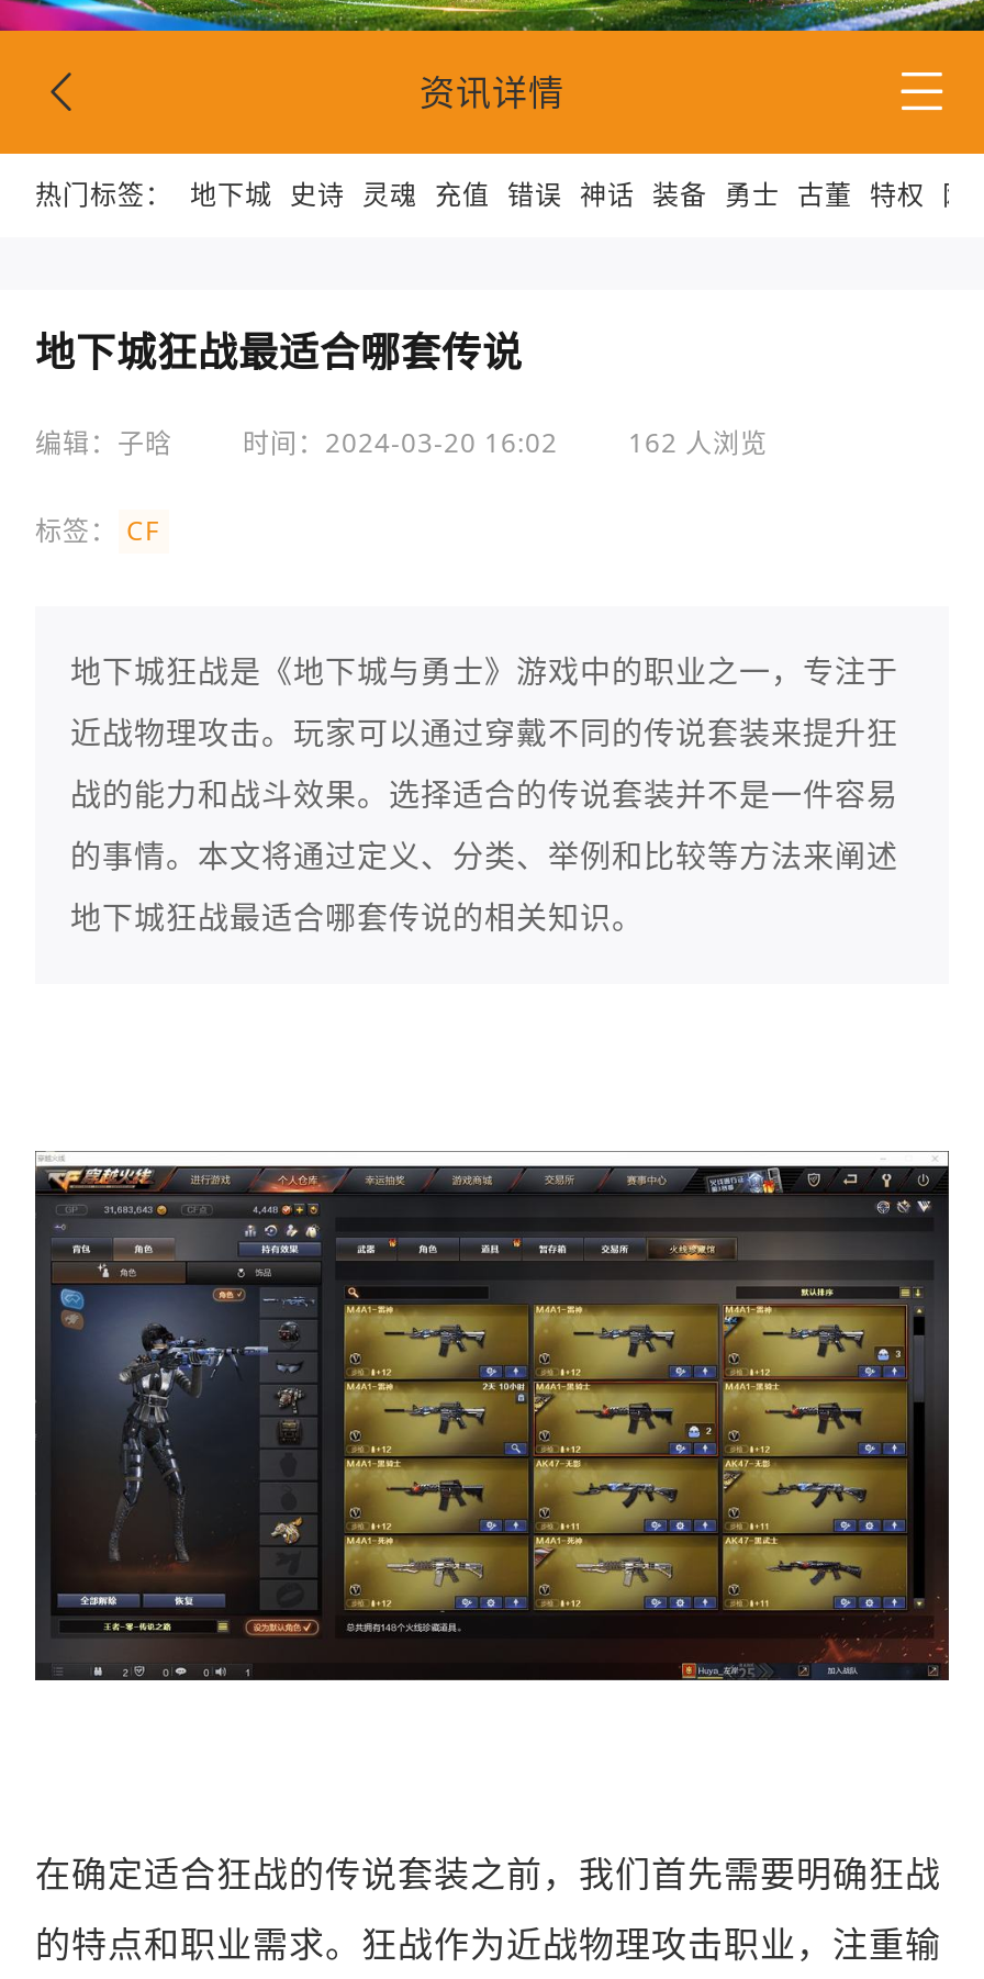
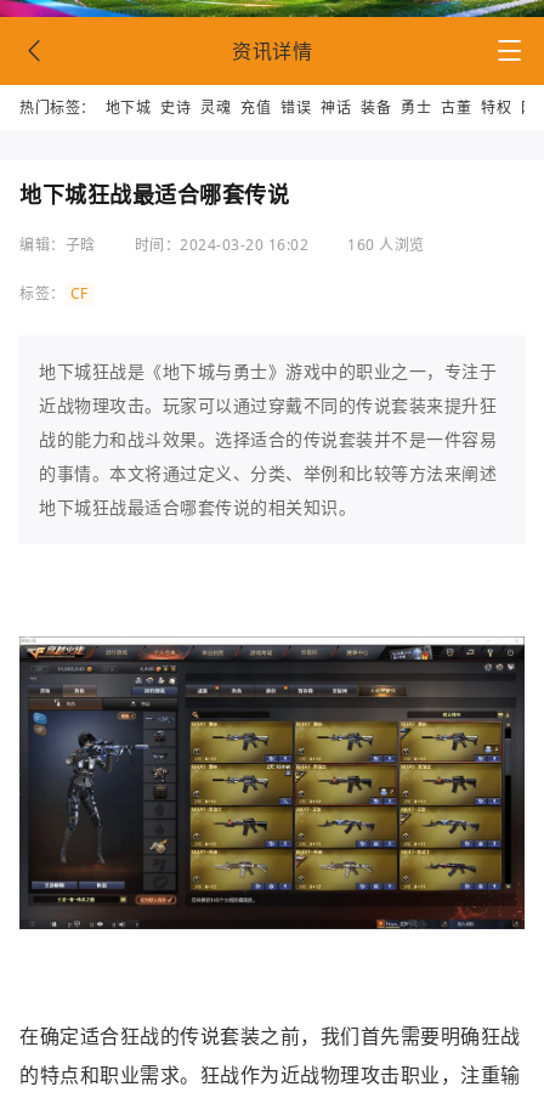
[628,424,768,462] 162 人浏览 -> [347,235,424,255] 160 人浏览

